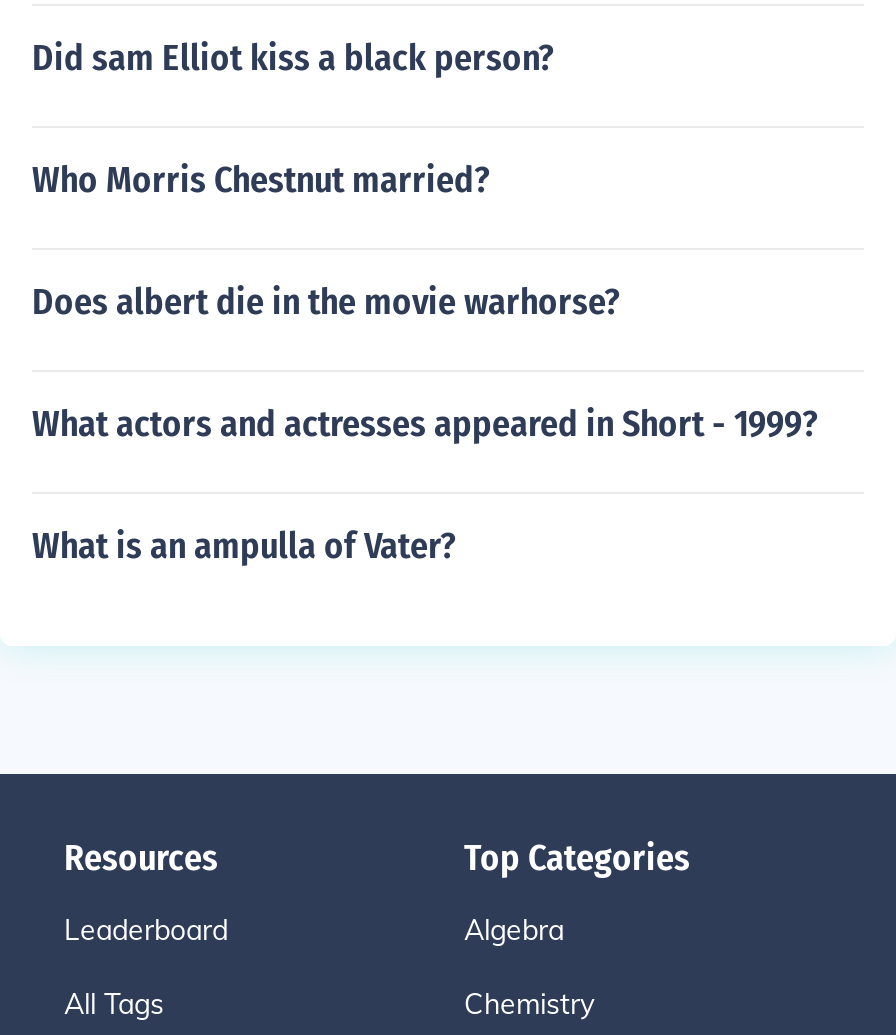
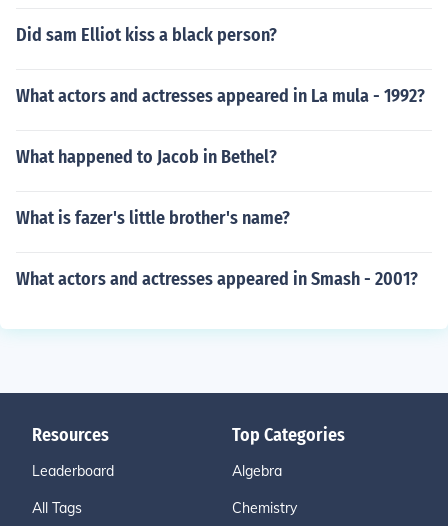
[32,158,490,202] Who Morris Chestnut married? -> [16,85,425,107] What actors and actresses appeared in La mula - 1992?
[32,280,620,324] Does albert die in the movie warhorse? -> [16,146,277,168] What happened to Jacob in Bethel?
[32,402,818,446] What actors and actresses appeared in Short - 1999? -> [16,207,290,229] What is fazer's little brother's name?
[32,524,456,568] What is an ampulla of Vater? -> [16,268,418,290] What actors and actresses appeared in Smash - 2001?

